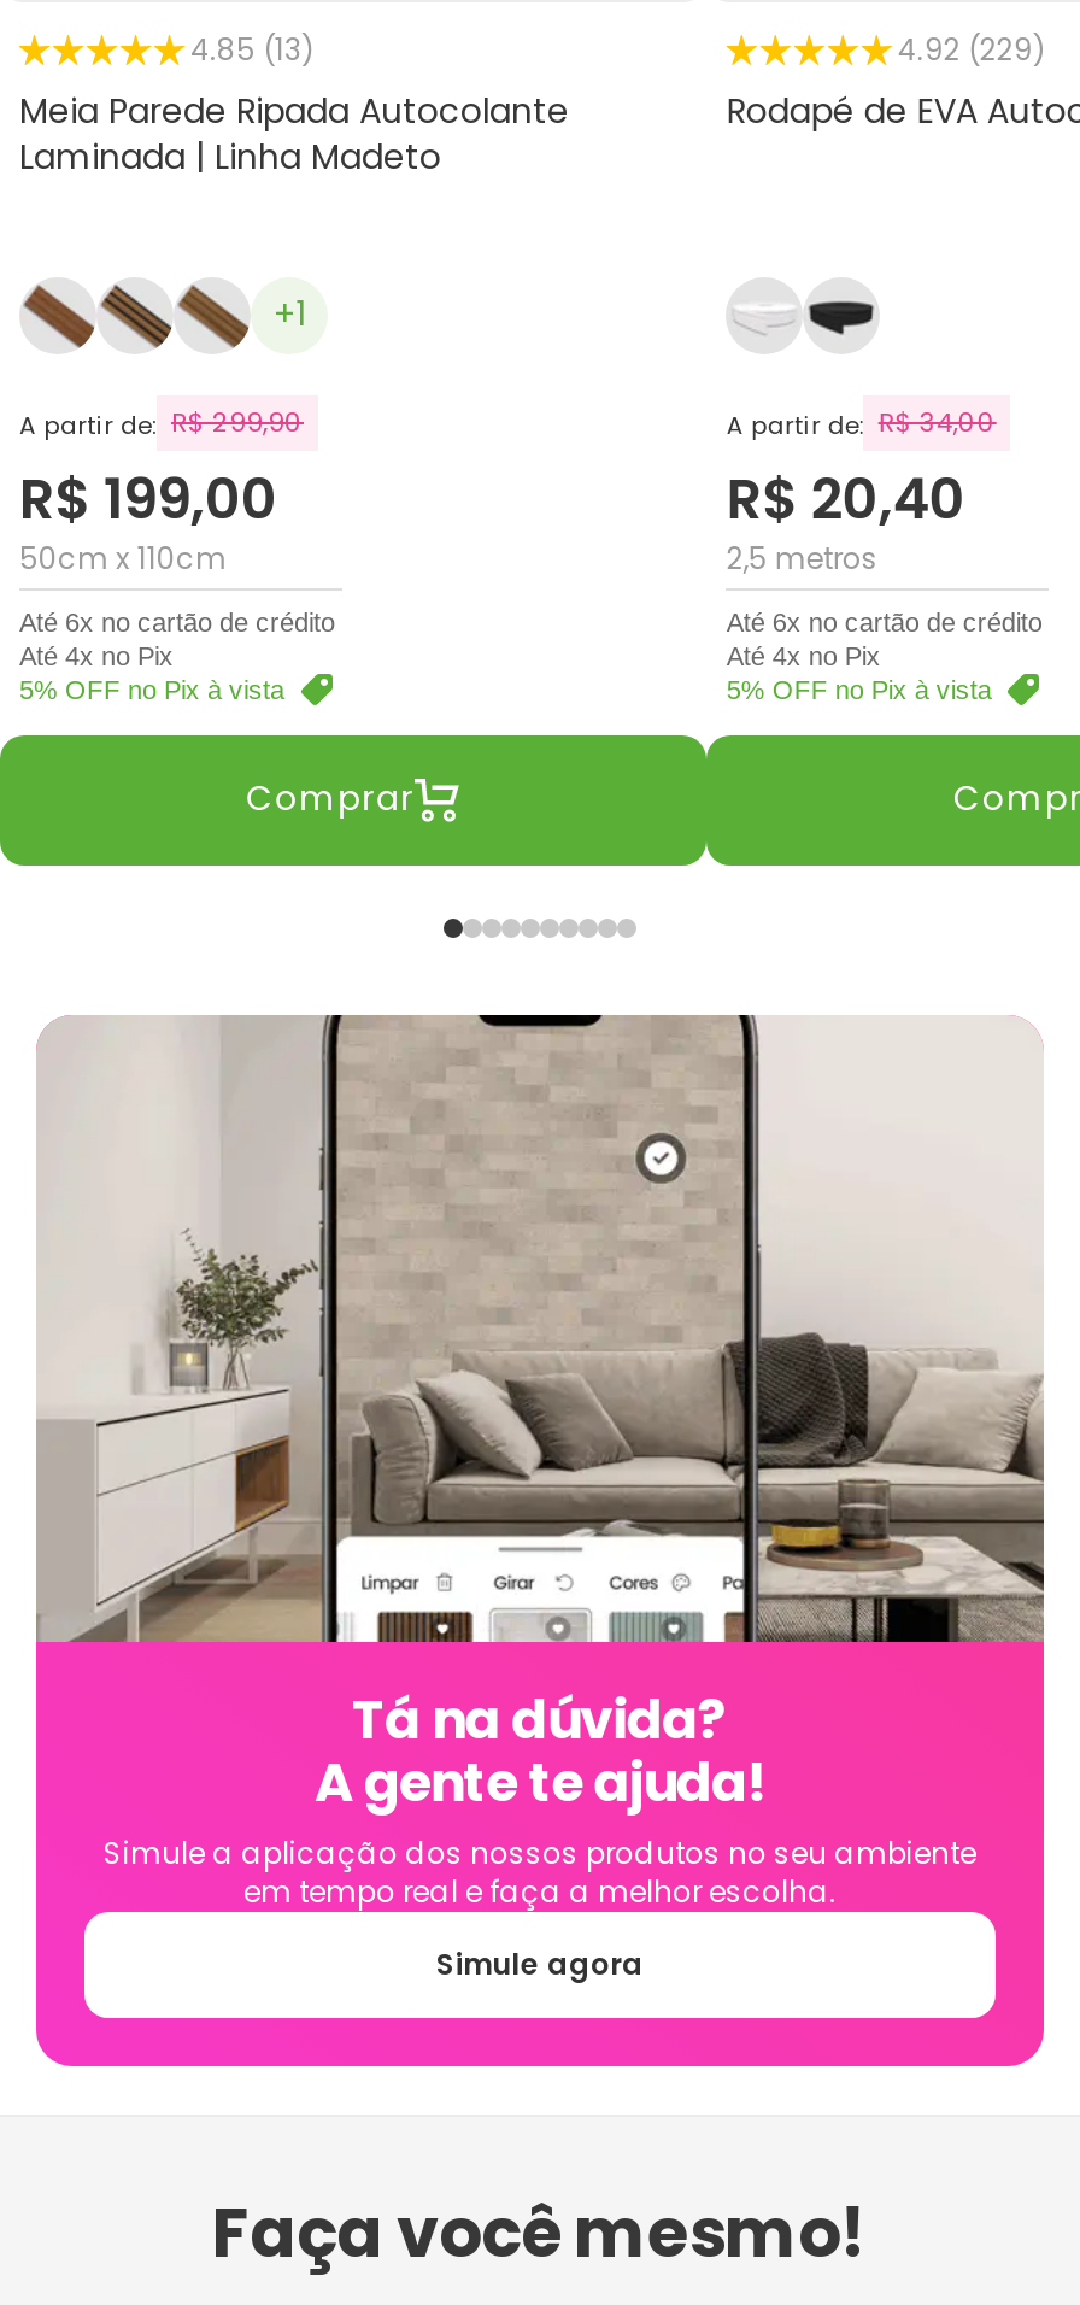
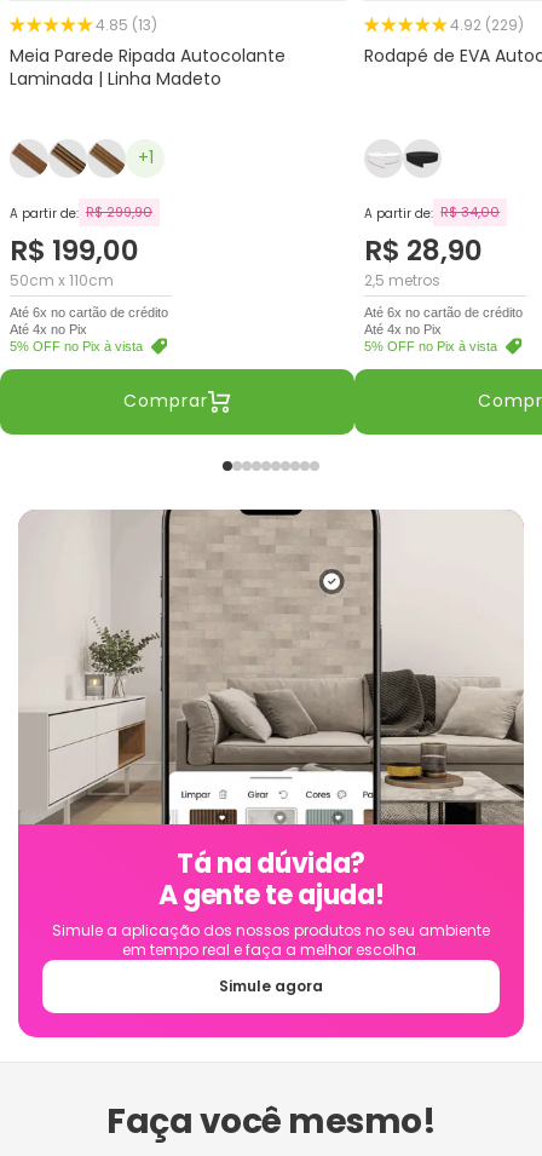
[726,461,965,538] R$ 20,40 -> [365,231,483,270] R$ 28,90

